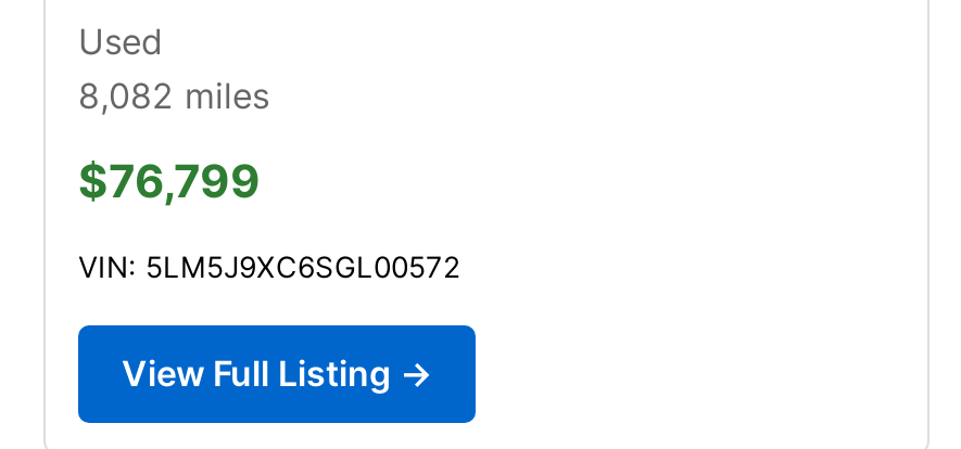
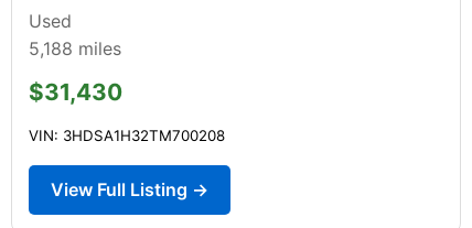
[78,74,269,117] 8,082 miles -> [29,37,121,59] 5,188 miles
[78,154,261,208] $76,799 -> [29,78,122,106] $31,430
[78,249,460,284] VIN: 5LM5J9XC6SGL00572 -> [29,127,225,144] VIN: 3HDSA1H32TM700208

